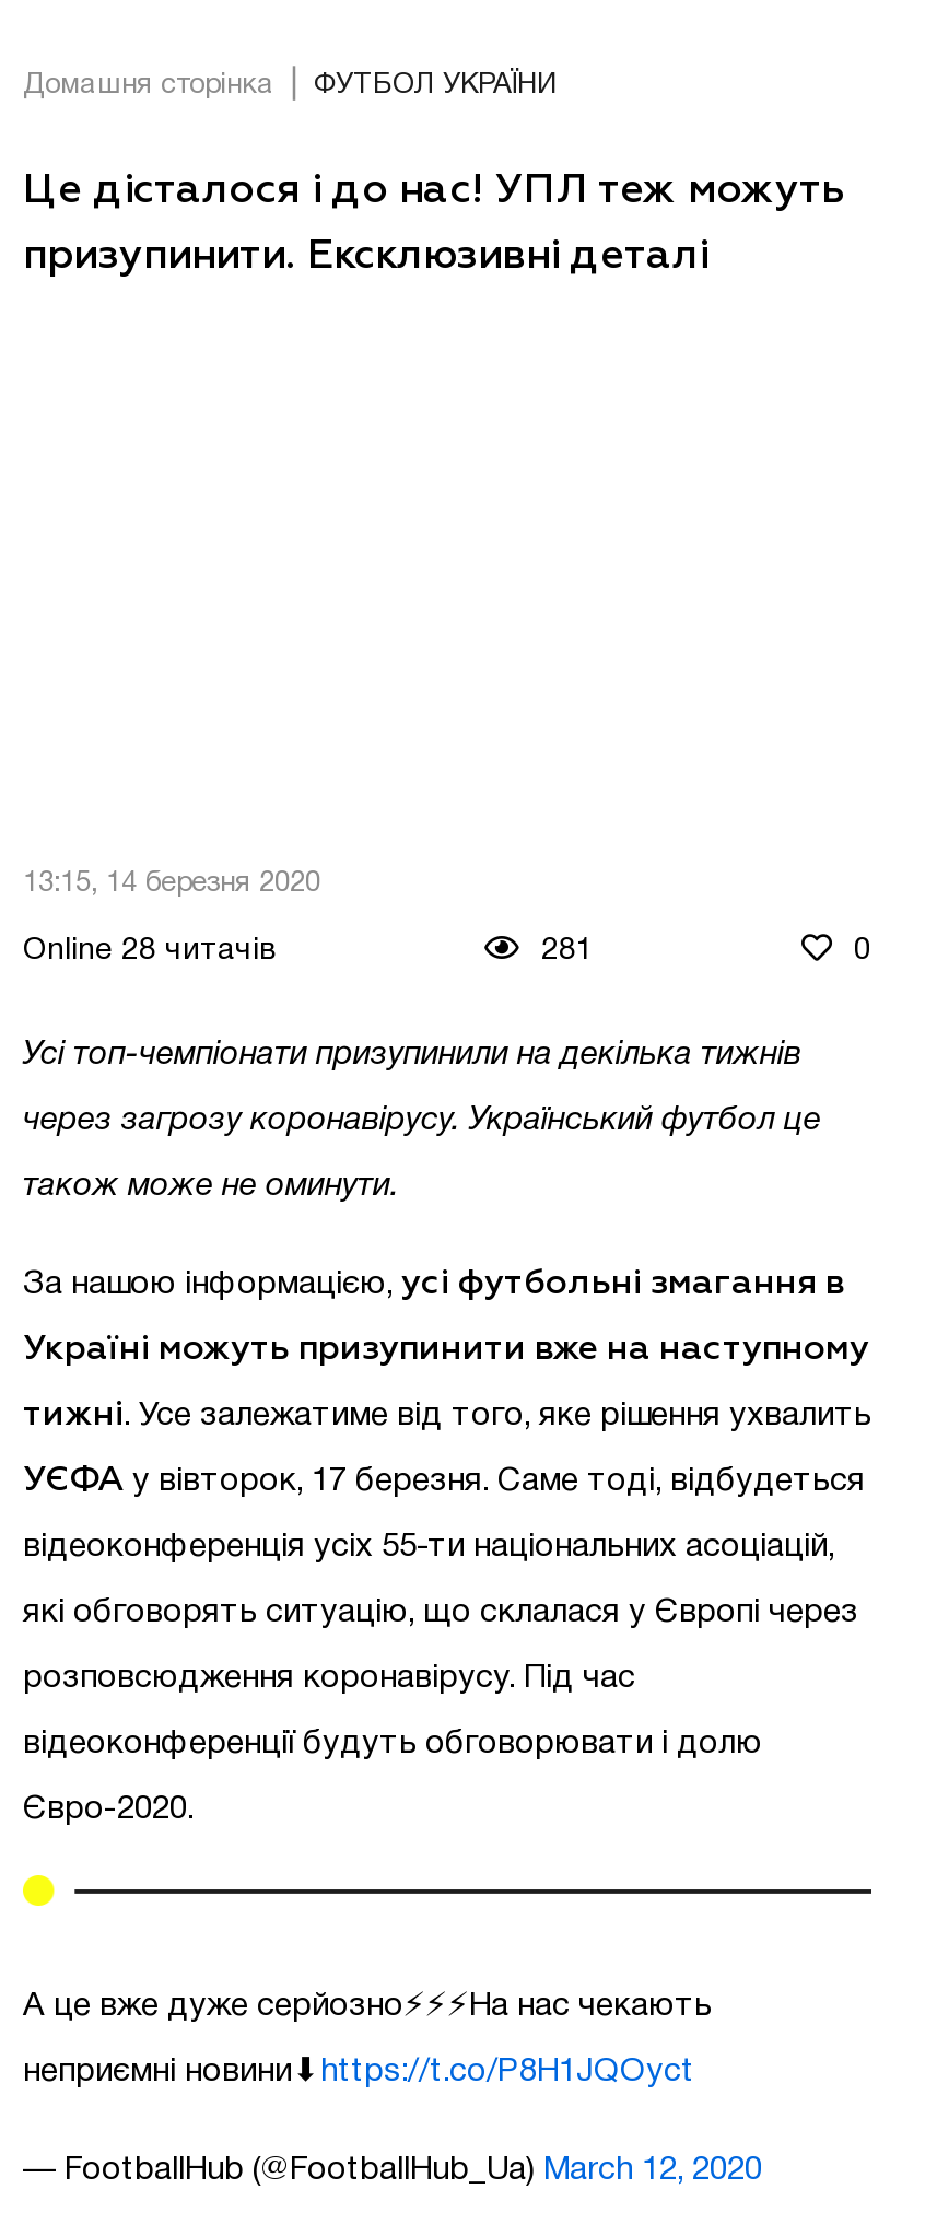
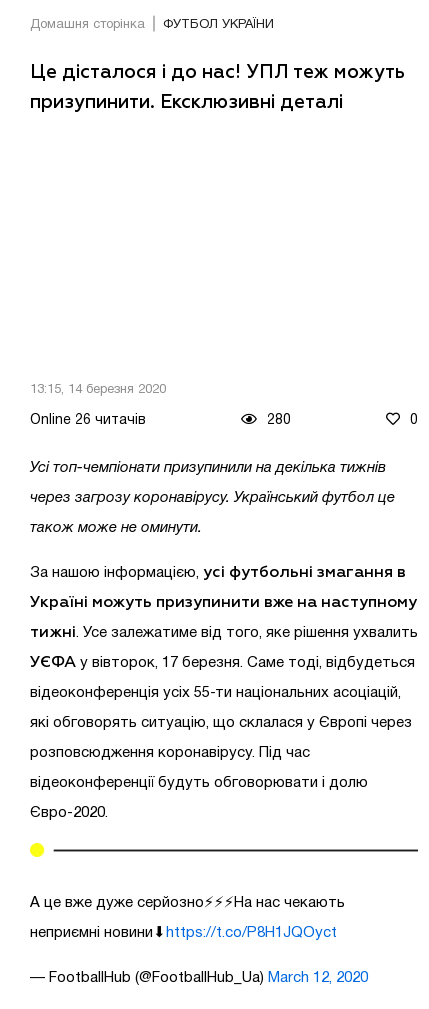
[23,937,277,965] Online 28 читачів -> [30,414,146,427] Online 26 читачів
[541,937,594,965] 281 -> [267,414,291,427] 280

